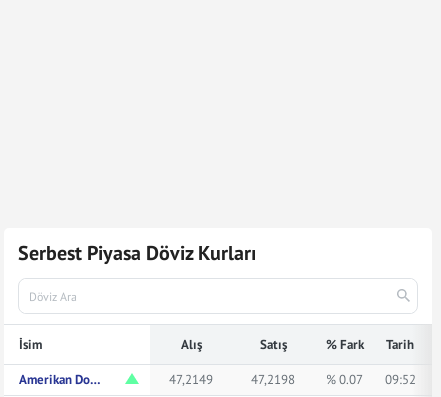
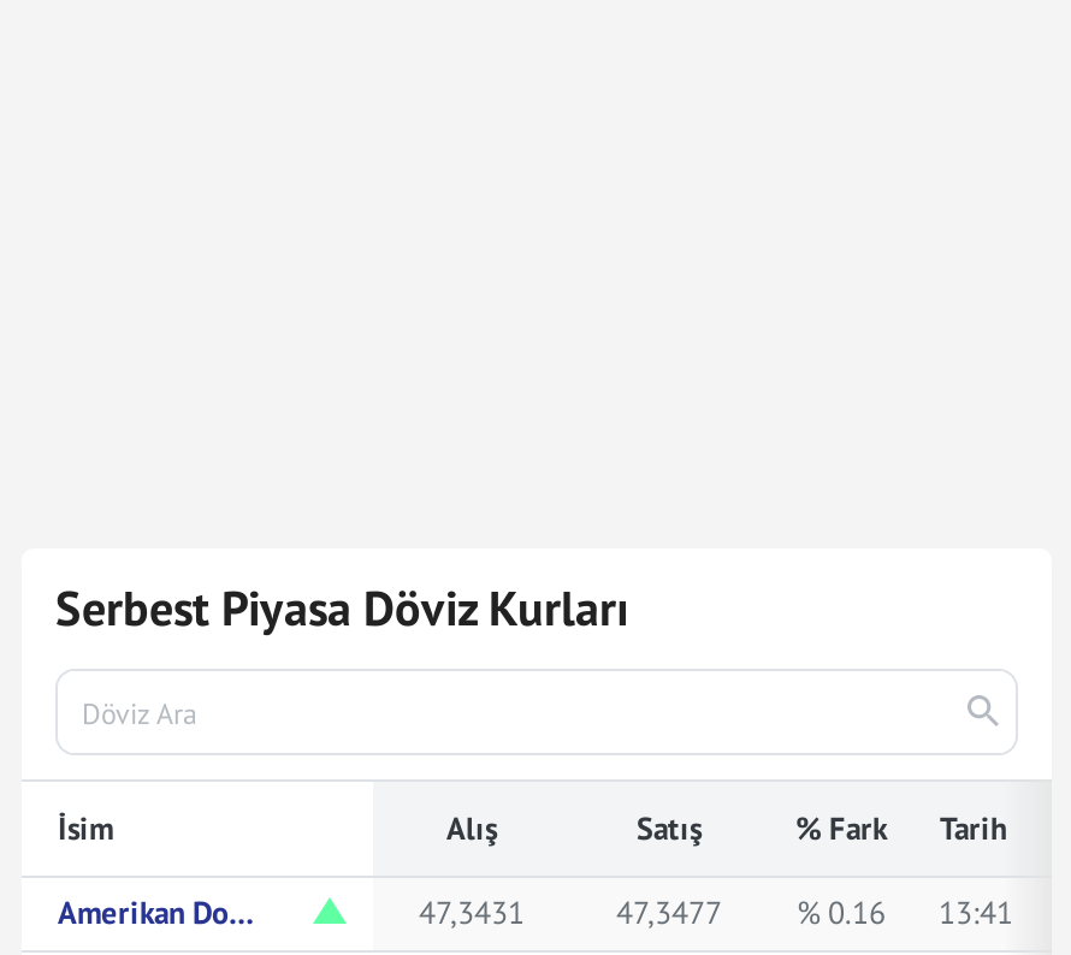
[169,371,213,388] 47,2149 -> [419,892,525,933] 47,3431
[251,371,295,388] 47,2198 -> [616,892,722,933] 47,3477
[326,371,363,388] % 0.07 -> [797,892,886,933] % 0.16
[385,371,416,388] 09:52 -> [939,892,1013,933] 13:41

